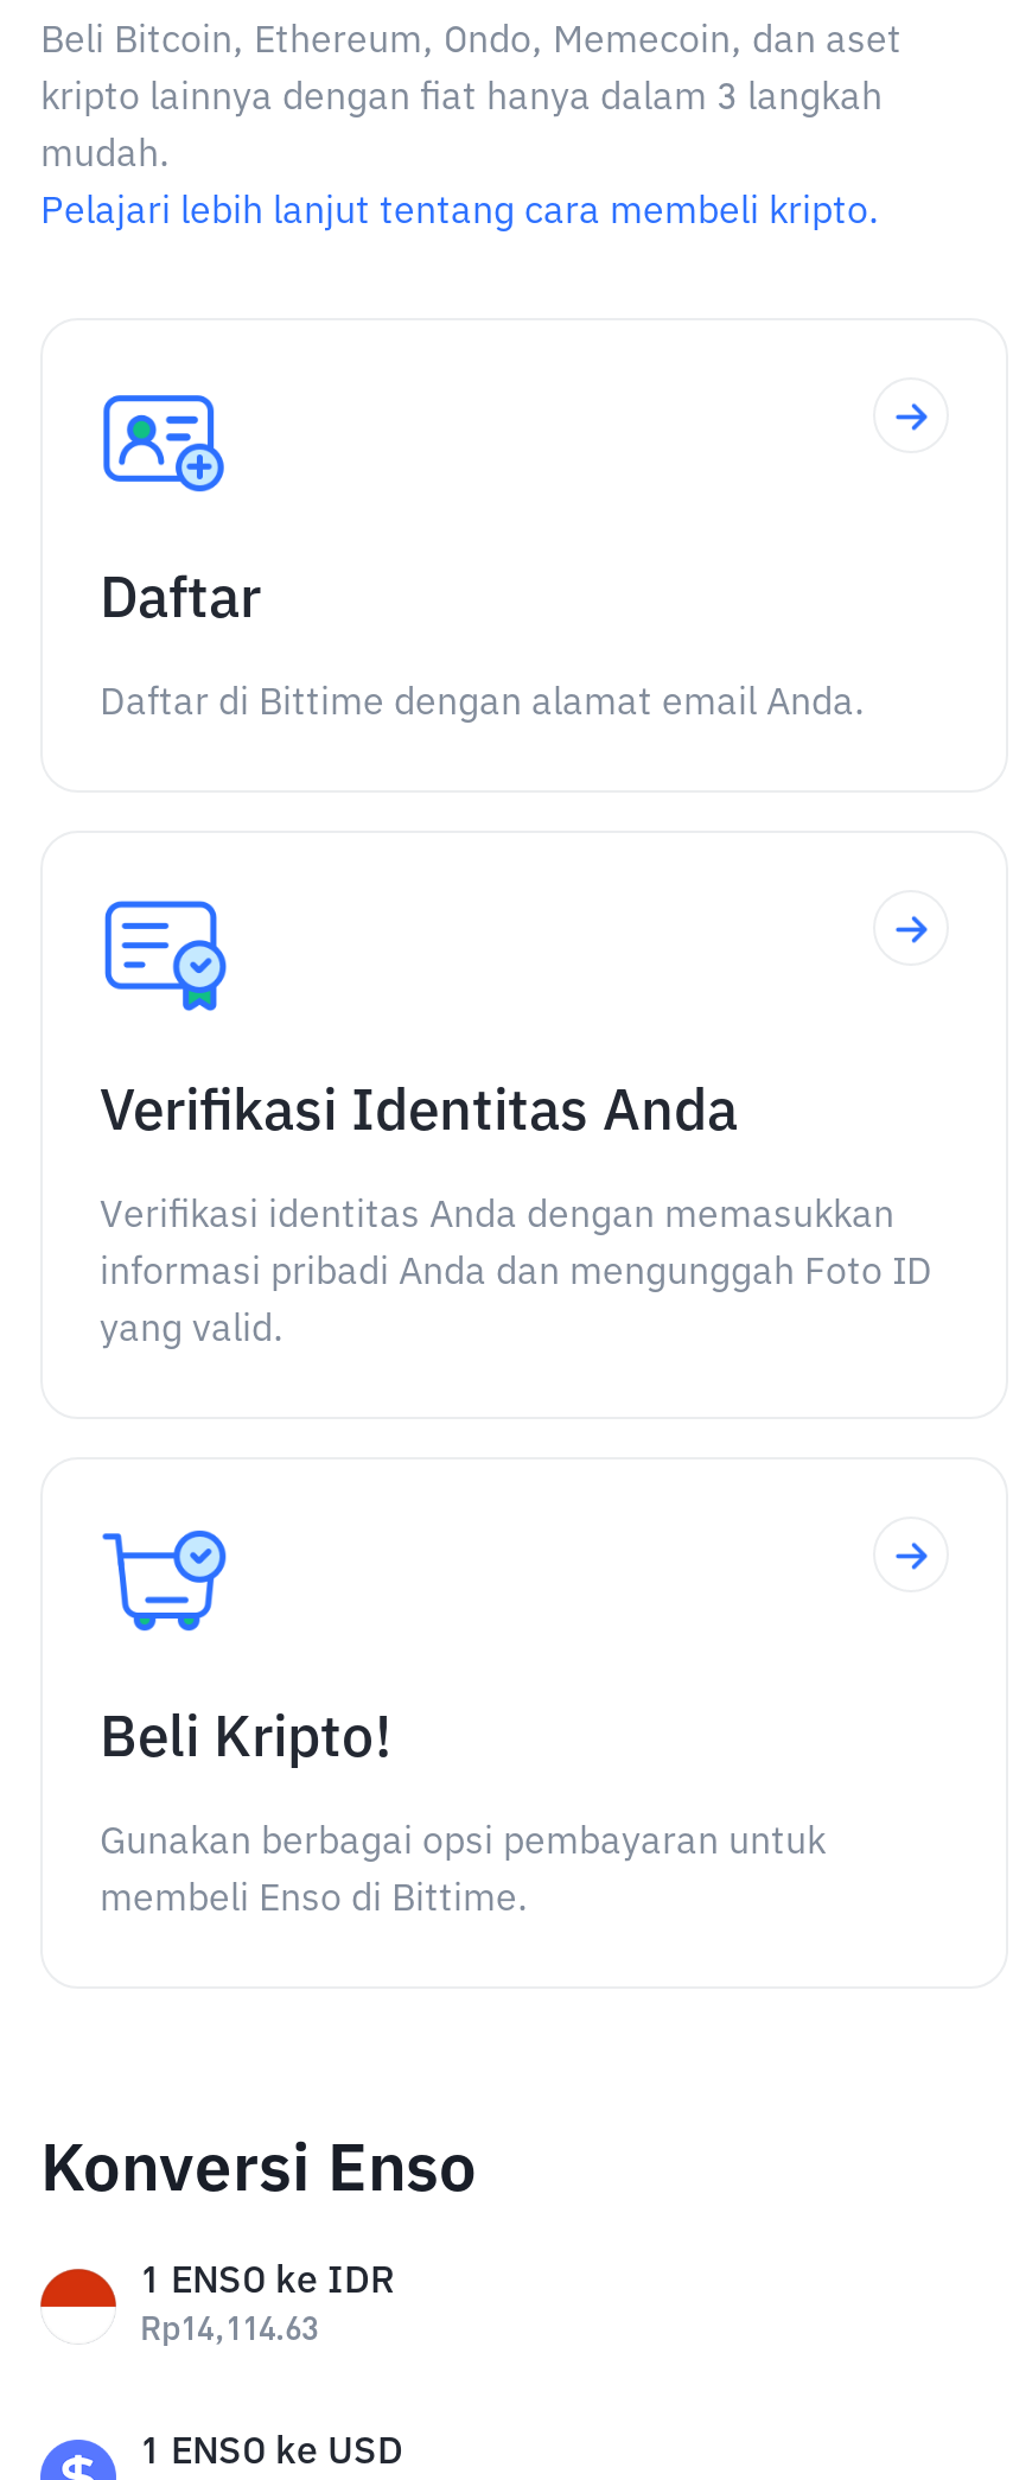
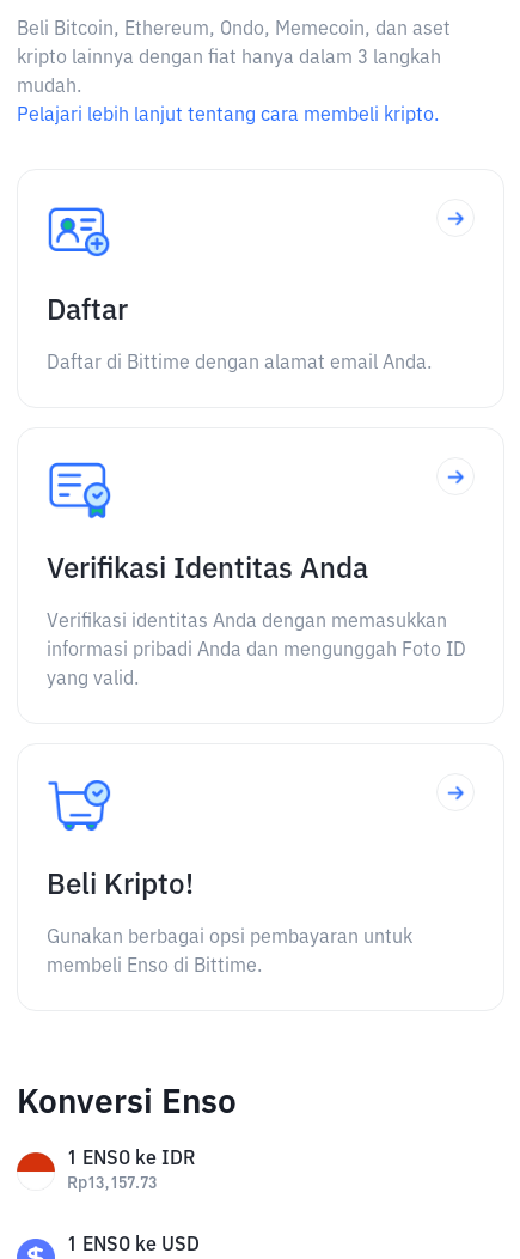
[140,2314,318,2347] Rp14,114.63 -> [67,1175,157,1192] Rp13,157.73

